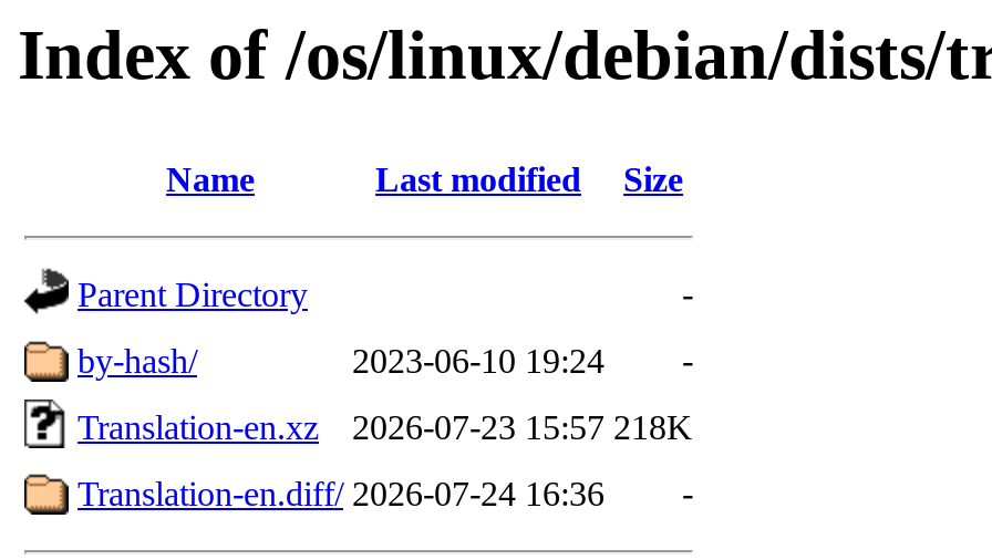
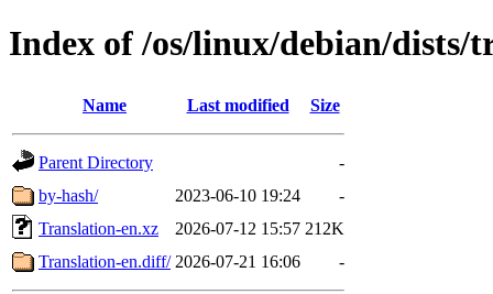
[77,408,693,446] Translation-en.xz 2026-07-23 15:57 218K -> [39,219,344,238] Translation-en.xz 2026-07-12 15:57 212K
[77,475,604,512] Translation-en.diff/ 2026-07-24 16:36 -> [39,252,300,271] Translation-en.diff/ 2026-07-21 16:06

